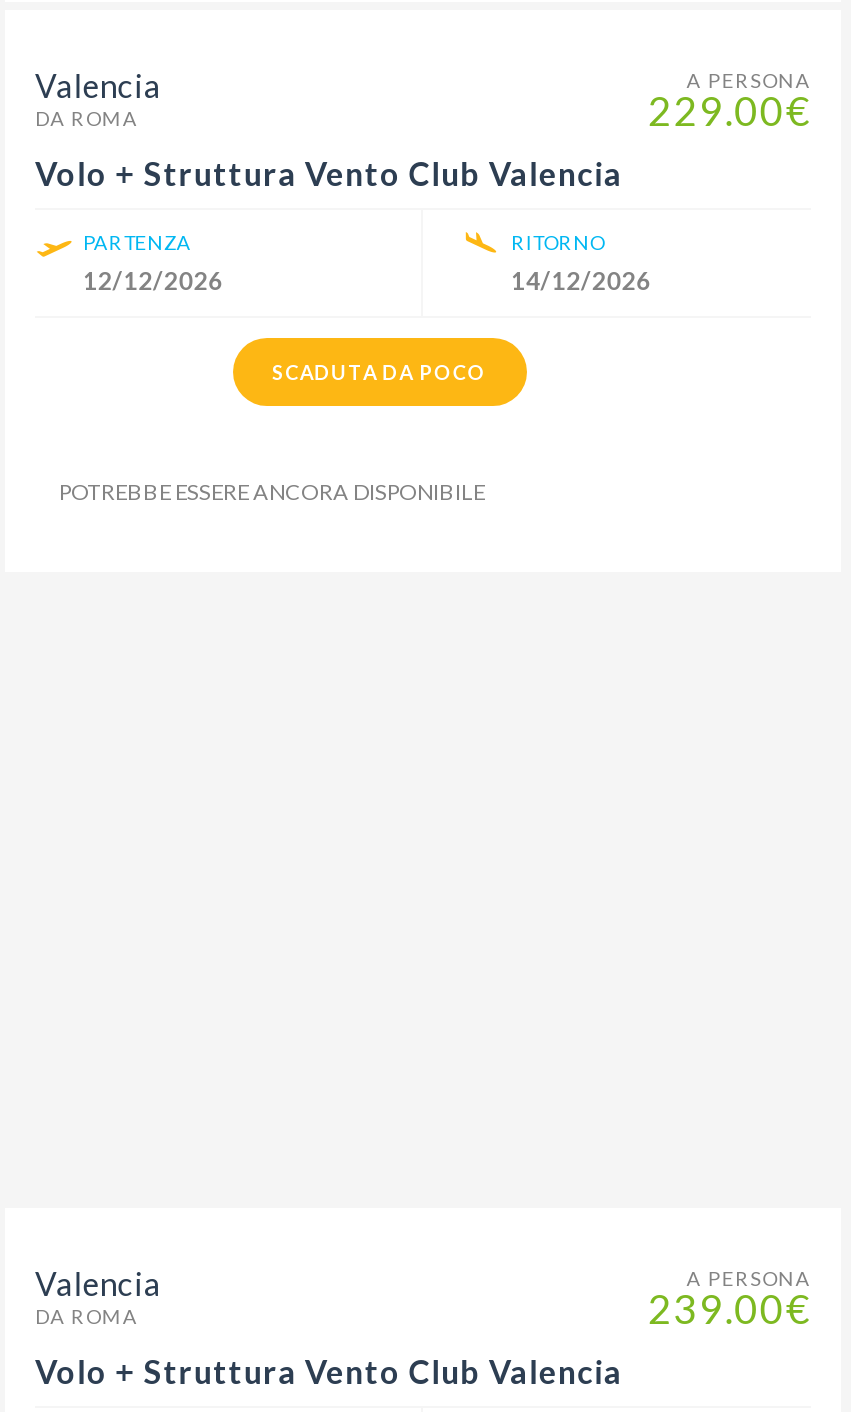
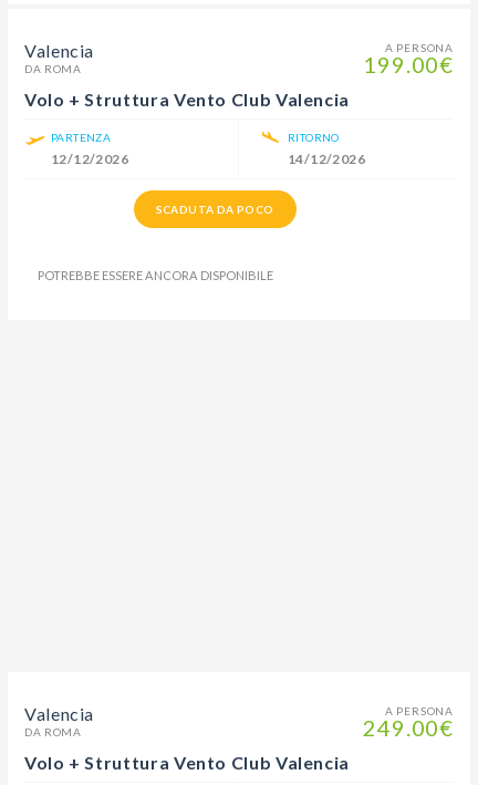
[648,86,811,134] 229.00€ -> [363,51,454,78] 199.00€
[648,1283,811,1331] 239.00€ -> [363,714,454,740] 249.00€

